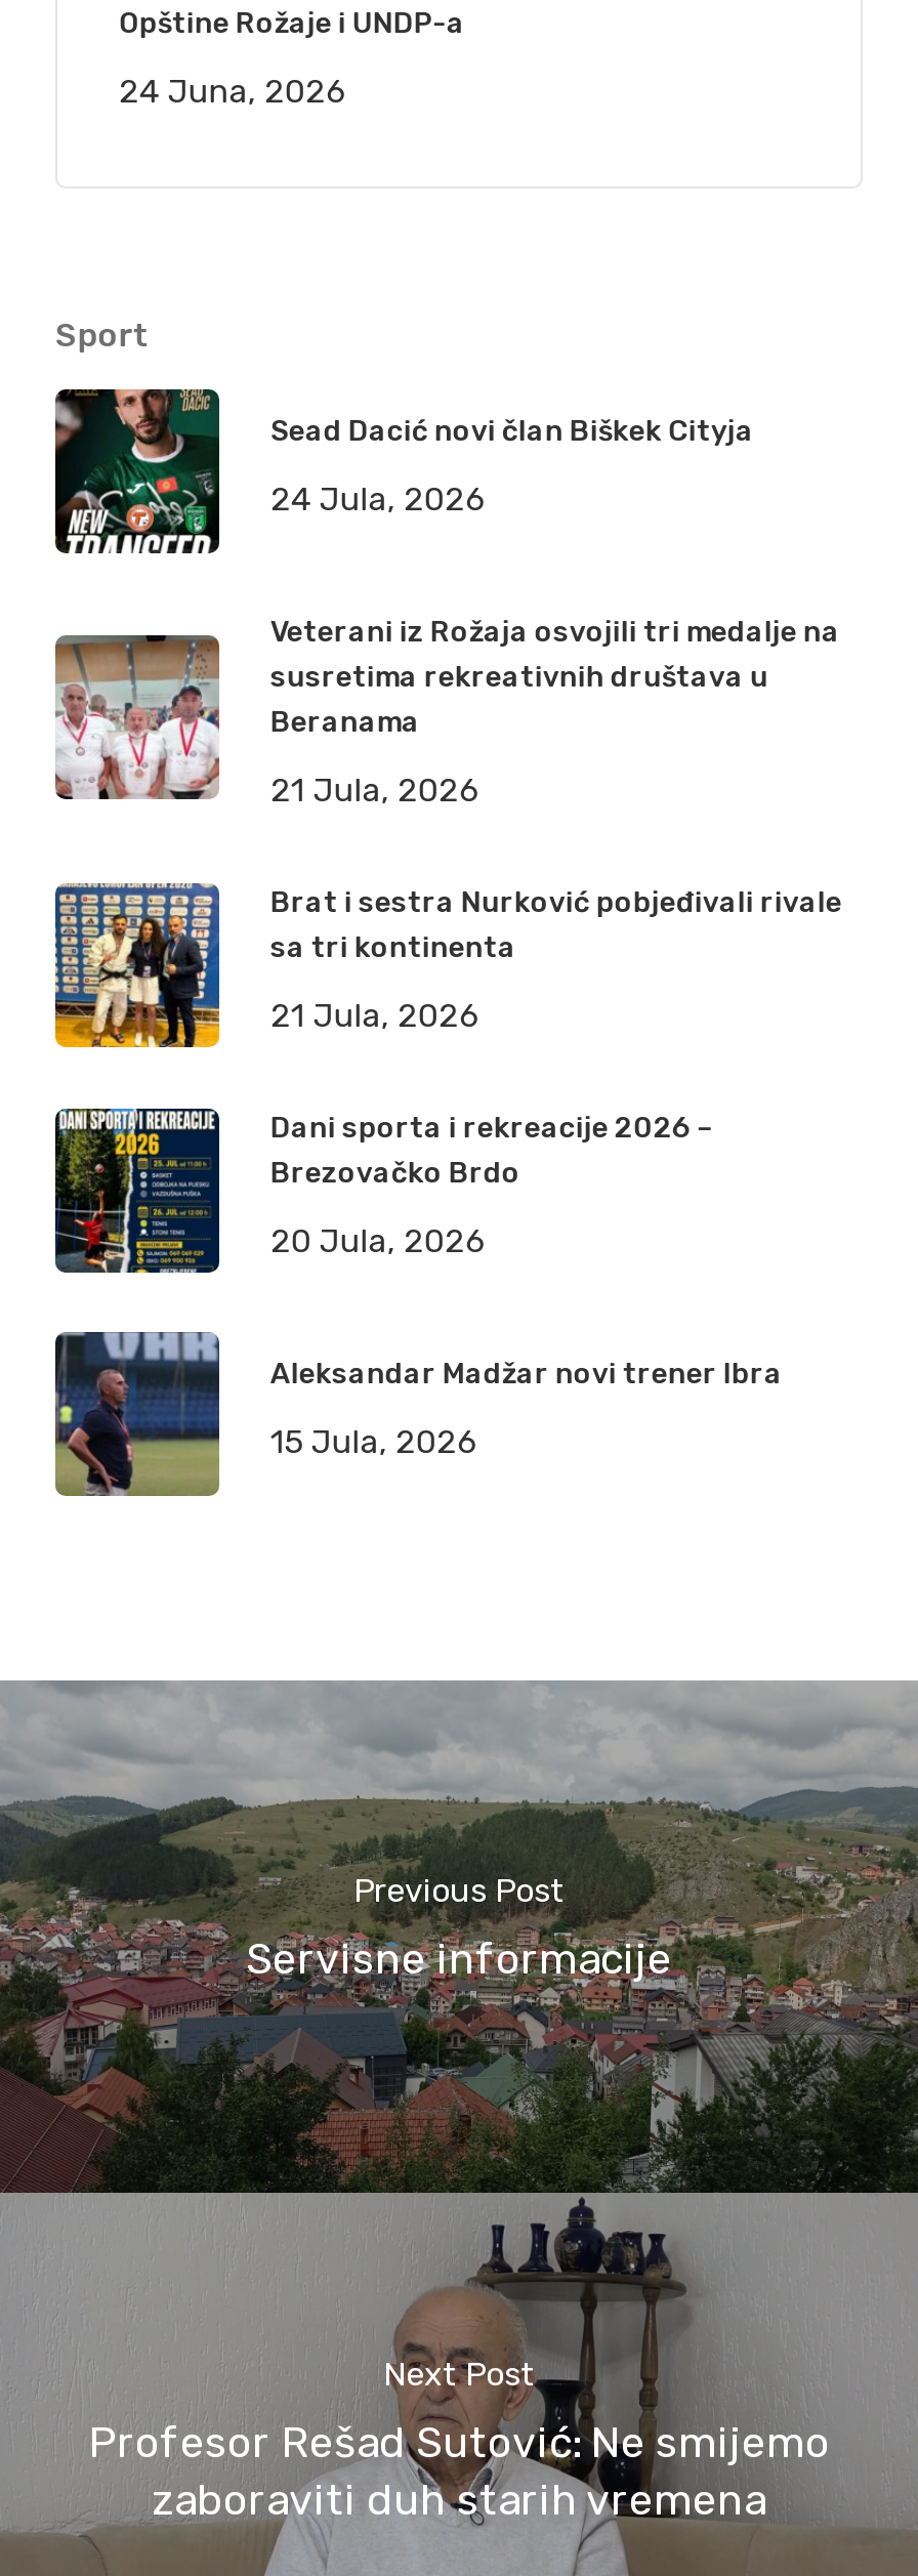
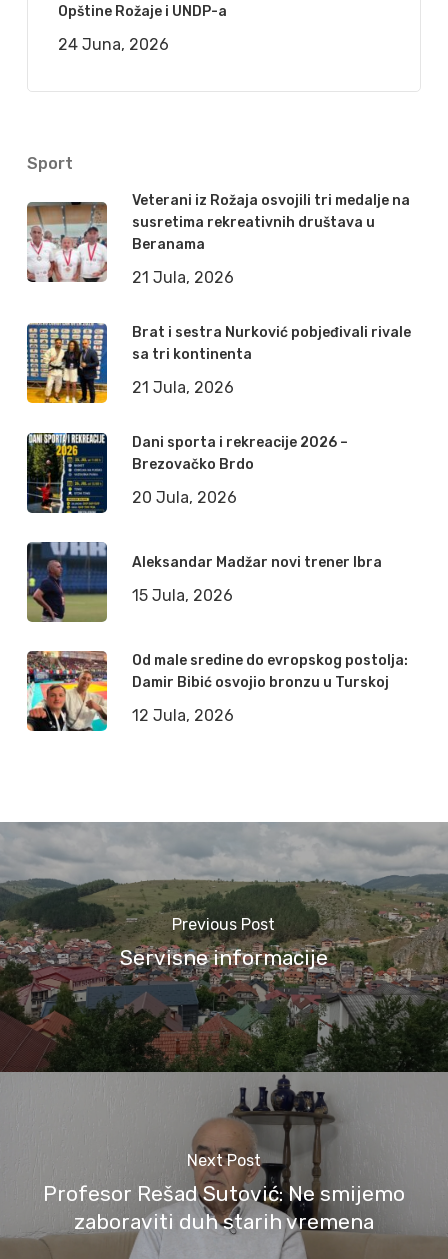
[53,387,754,555] [image] | Sead Dacić novi član Biškek Cityja | 24 Jula, 2026 -> none
moved [51,615,842,1461] -> [25,192,411,605]: [image] | Veterani iz Rožaja osvojili tri medalje na | susretima rekreativnih društava u | ... | Aleksandar Madžar novi trener Ibra | 15 Jula, 2026
none -> [26,650,408,732] [image] | Od male sredine do evropskog postolja: | Damir Bibić osvojio bronzu u Turskoj | 12 Jula, 2026

